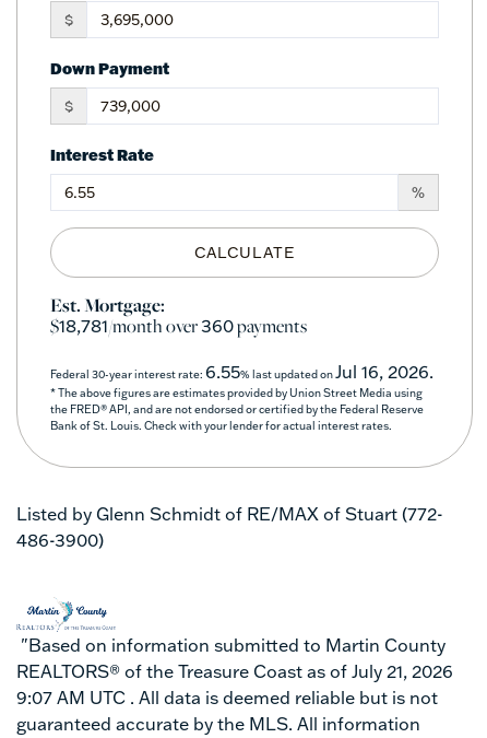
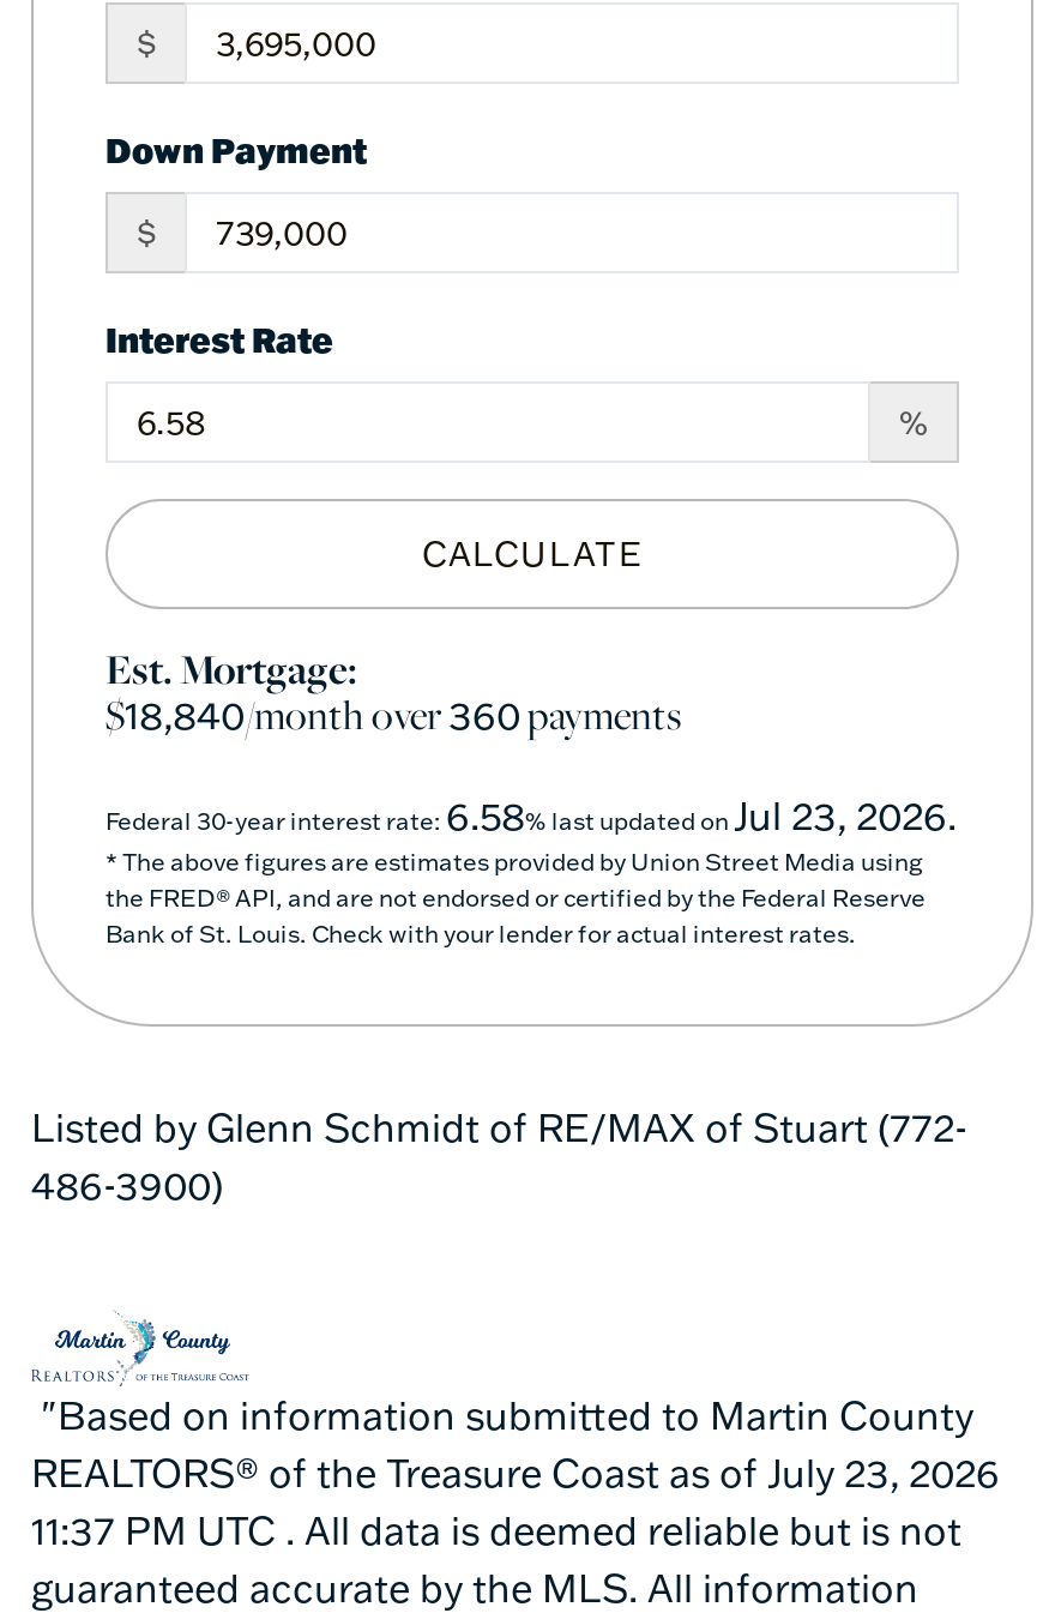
[50,313,307,338] $18,781/month over360payments -> [105,688,681,740] $18,840/month over360payments
[50,360,433,382] Federal 30-year interest rate: 6.55% last updated on Jul 16, 2026. -> [105,791,957,839] Federal 30-year interest rate: 6.58% last updated on Jul 23, 2026.
[16,660,453,682] REALTORS® of the Treasure Coast as of July 21, 2026 -> [31,1448,1000,1496] REALTORS® of the Treasure Coast as of July 23, 2026
[16,686,438,708] 9:07 AM UTC . All data is deemed reliable but is not -> [31,1506,961,1554] 11:37 PM UTC . All data is deemed reliable but is not

